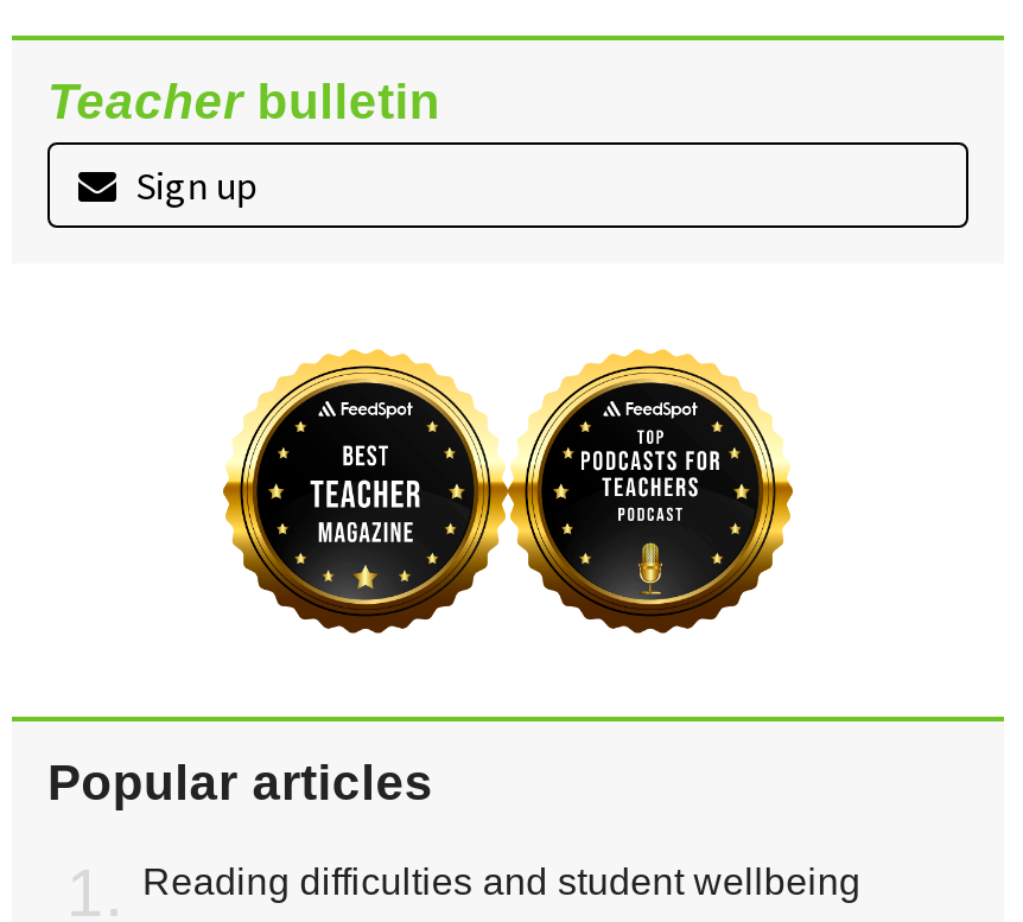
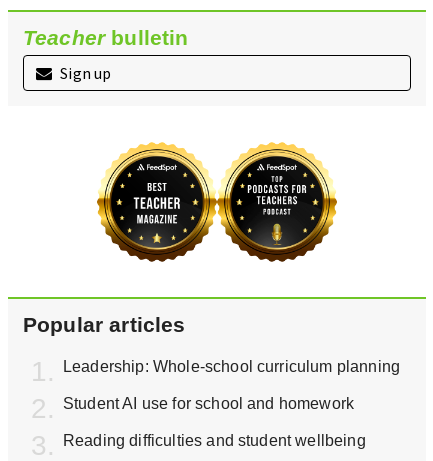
none -> [63,358,400,412] Leadership: Whole-school curriculum planning | Student AI use for school and homework

